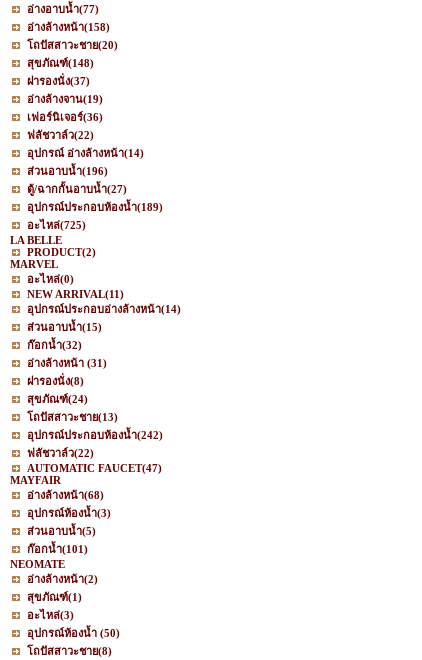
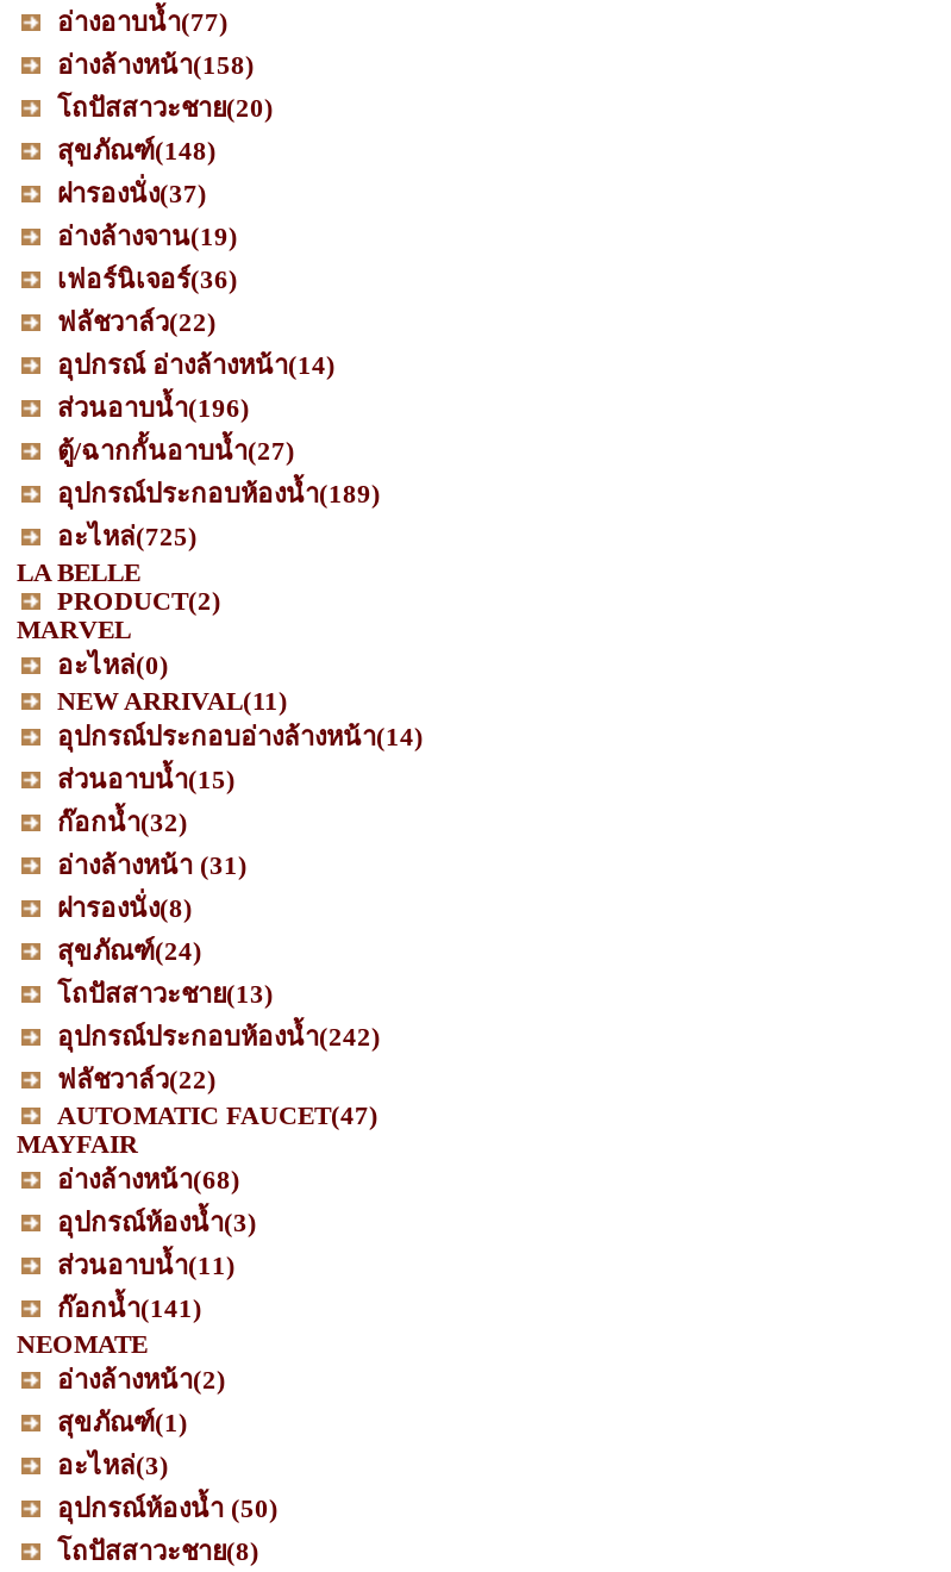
[27,525,96,537] ส่วนอาบน้ำ(5) -> [57,1250,236,1279] ส่วนอาบน้ำ(11)
[27,543,88,555] ก๊อกน้ำ(101) -> [57,1293,202,1322] ก๊อกน้ำ(141)

